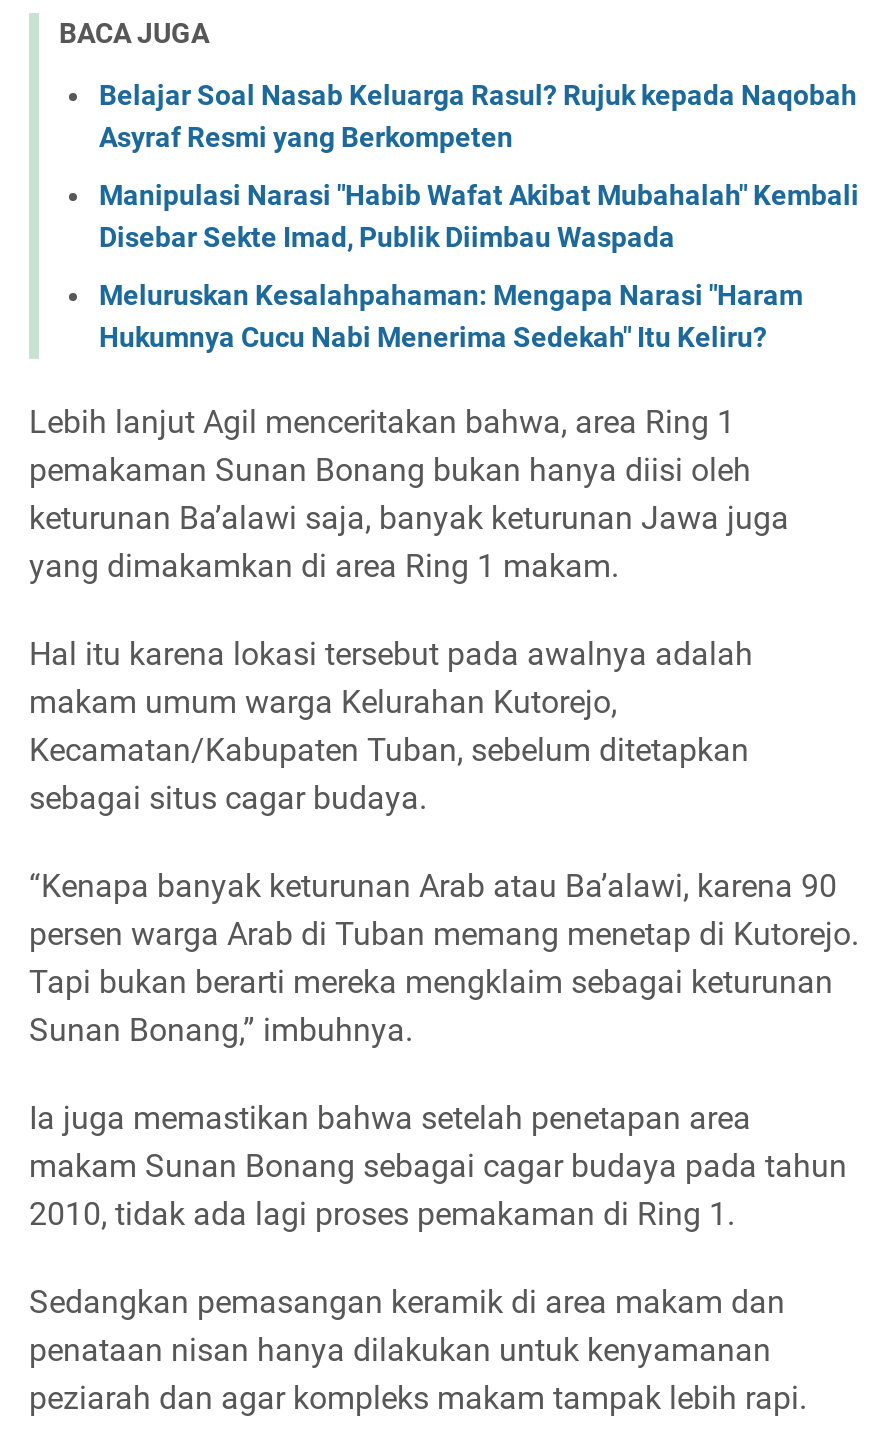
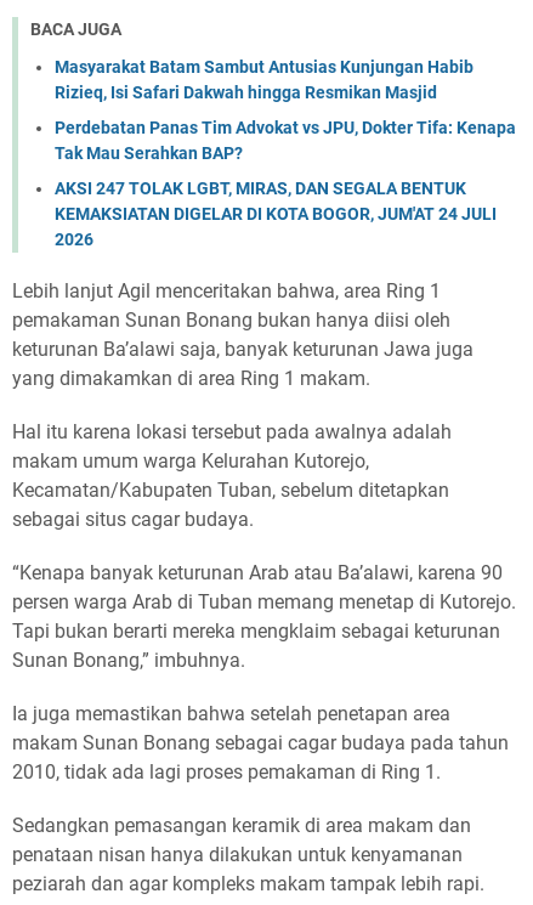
[99,78,857,152] Belajar Soal Nasab Keluarga Rasul? Rujuk kepada Naqobah | Asyraf Resmi yang Berkompeten -> [55,57,474,102] Masyarakat Batam Sambut Antusias Kunjungan Habib | Rizieq, Isi Safari Dakwah hingga Resmikan Masjid
[99,178,859,252] Manipulasi Narasi "Habib Wafat Akibat Mubahalah" Kembali | Disebar Sekte Imad, Publik Diimbau Waspada -> [55,117,516,162] Perdebatan Panas Tim Advokat vs JPU, Dokter Tifa: Kenapa | Tak Mau Serahkan BAP?
[99,278,803,352] Meluruskan Kesalahpahaman: Mengapa Narasi "Haram | Hukumnya Cucu Nabi Menerima Sedekah" Itu Keliru? -> [55,178,497,249] AKSI 247 TOLAK LGBT, MIRAS, DAN SEGALA BENTUK | KEMAKSIATAN DIGELAR DI KOTA BOGOR, JUM'AT 24 JULI | 2026

